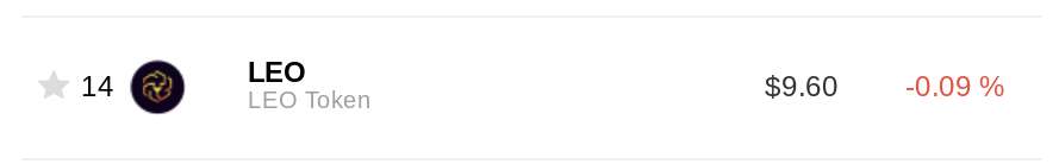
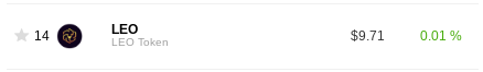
[765,70,839,103] $9.60 -> [351,28,385,43] $9.71
[905,70,1005,103] -0.09 % -> [420,28,462,43] 0.01 %

